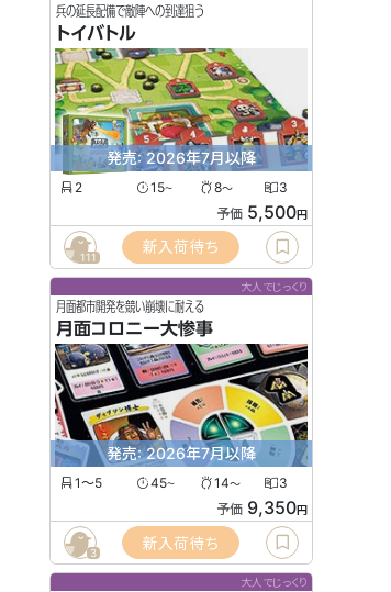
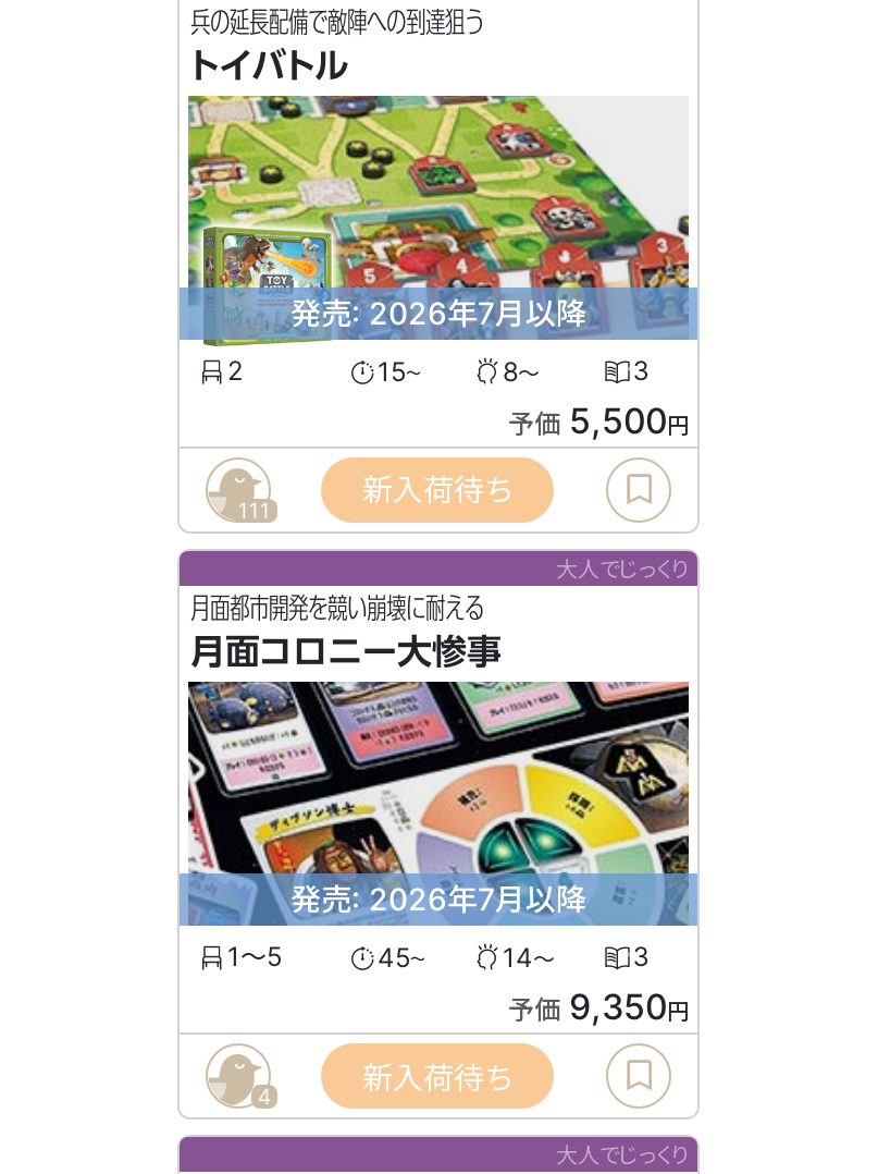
[90,547,96,559] 3 -> [257,1085,270,1109] 4

